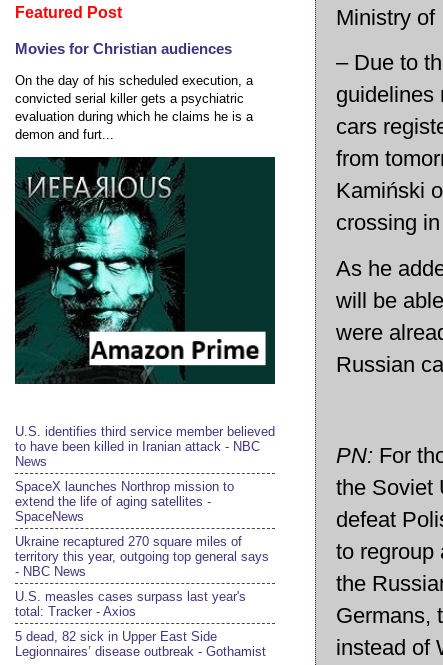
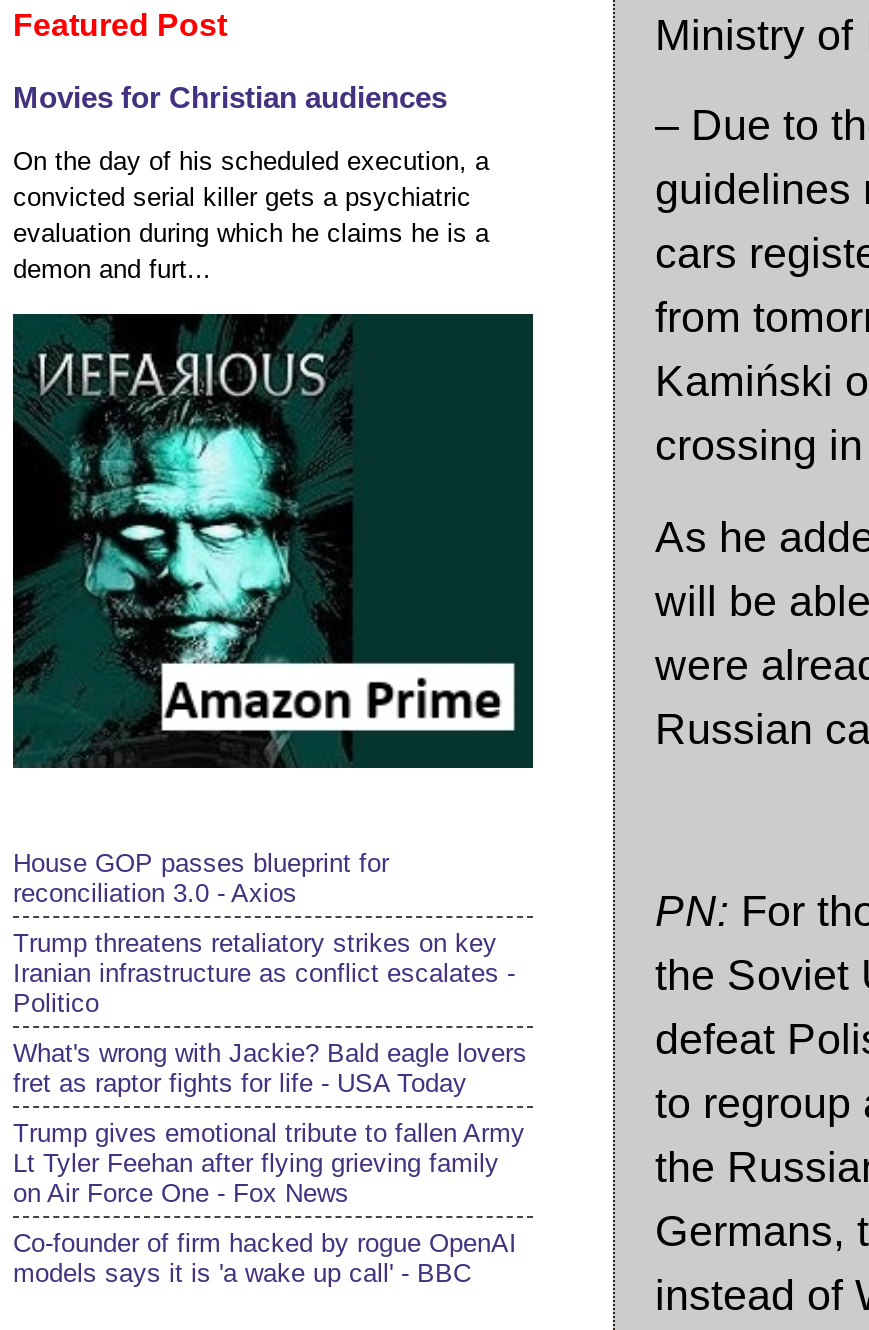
[15,424,275,469] U.S. identifies third service member believed | to have been killed in Iranian attack - NBC | News -> [13,848,389,908] House GOP passes blueprint for | reconciliation 3.0 - Axios
[15,479,234,524] SpaceX launches Northrop mission to | extend the life of aging satellites - | SpaceNews -> [13,928,515,1018] Trump threatens retaliatory strikes on key | Iranian infrastructure as conflict escalates - | Politico
[15,534,269,579] Ukraine recaptured 270 square miles of | territory this year, outgoing top general says | - NBC News -> [13,1038,527,1098] What's wrong with Jackie? Bald eagle lovers | fret as raptor fights for life - USA Today
[15,589,246,619] U.S. measles cases surpass last year's | total: Tracker - Axios -> [13,1118,525,1208] Trump gives emotional tribute to fallen Army | Lt Tyler Feehan after flying grieving family | on Air Force One - Fox News
[15,629,266,659] 5 dead, 82 sick in Upper East Side | Legionnaires’ disease outbreak - Gothamist -> [13,1228,517,1288] Co-founder of firm hacked by rogue OpenAI | models says it is 'a wake up call' - BBC

